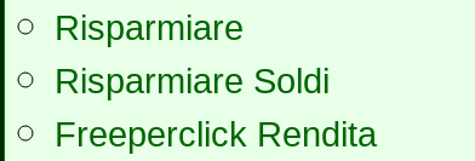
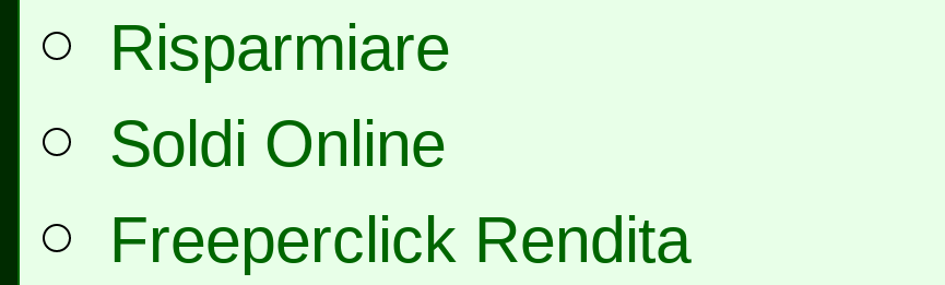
[55,61,330,100] Risparmiare Soldi -> [109,107,446,179] Soldi Online

